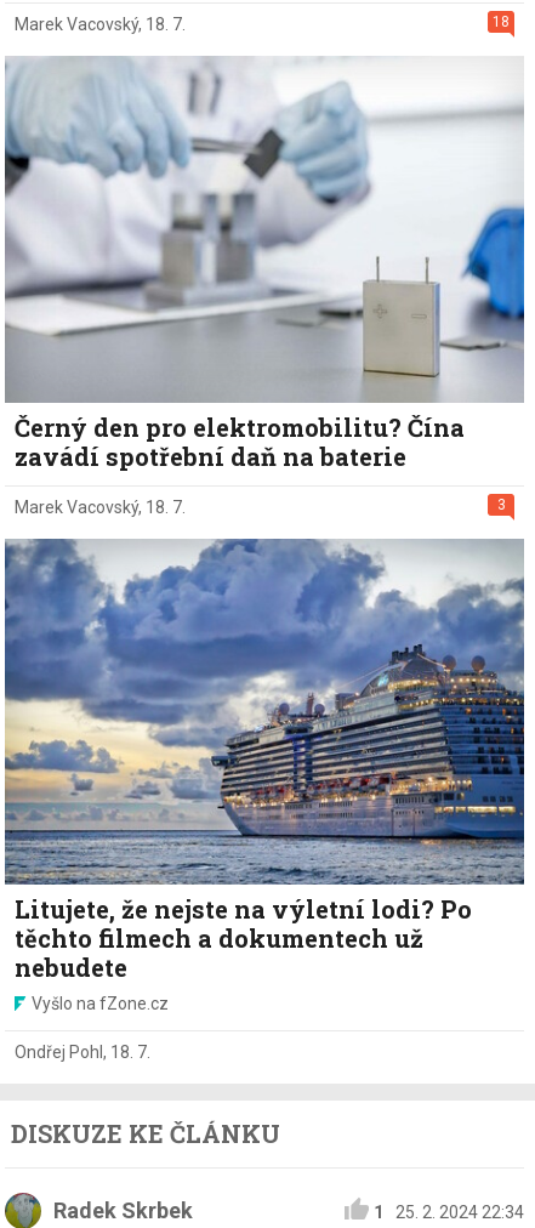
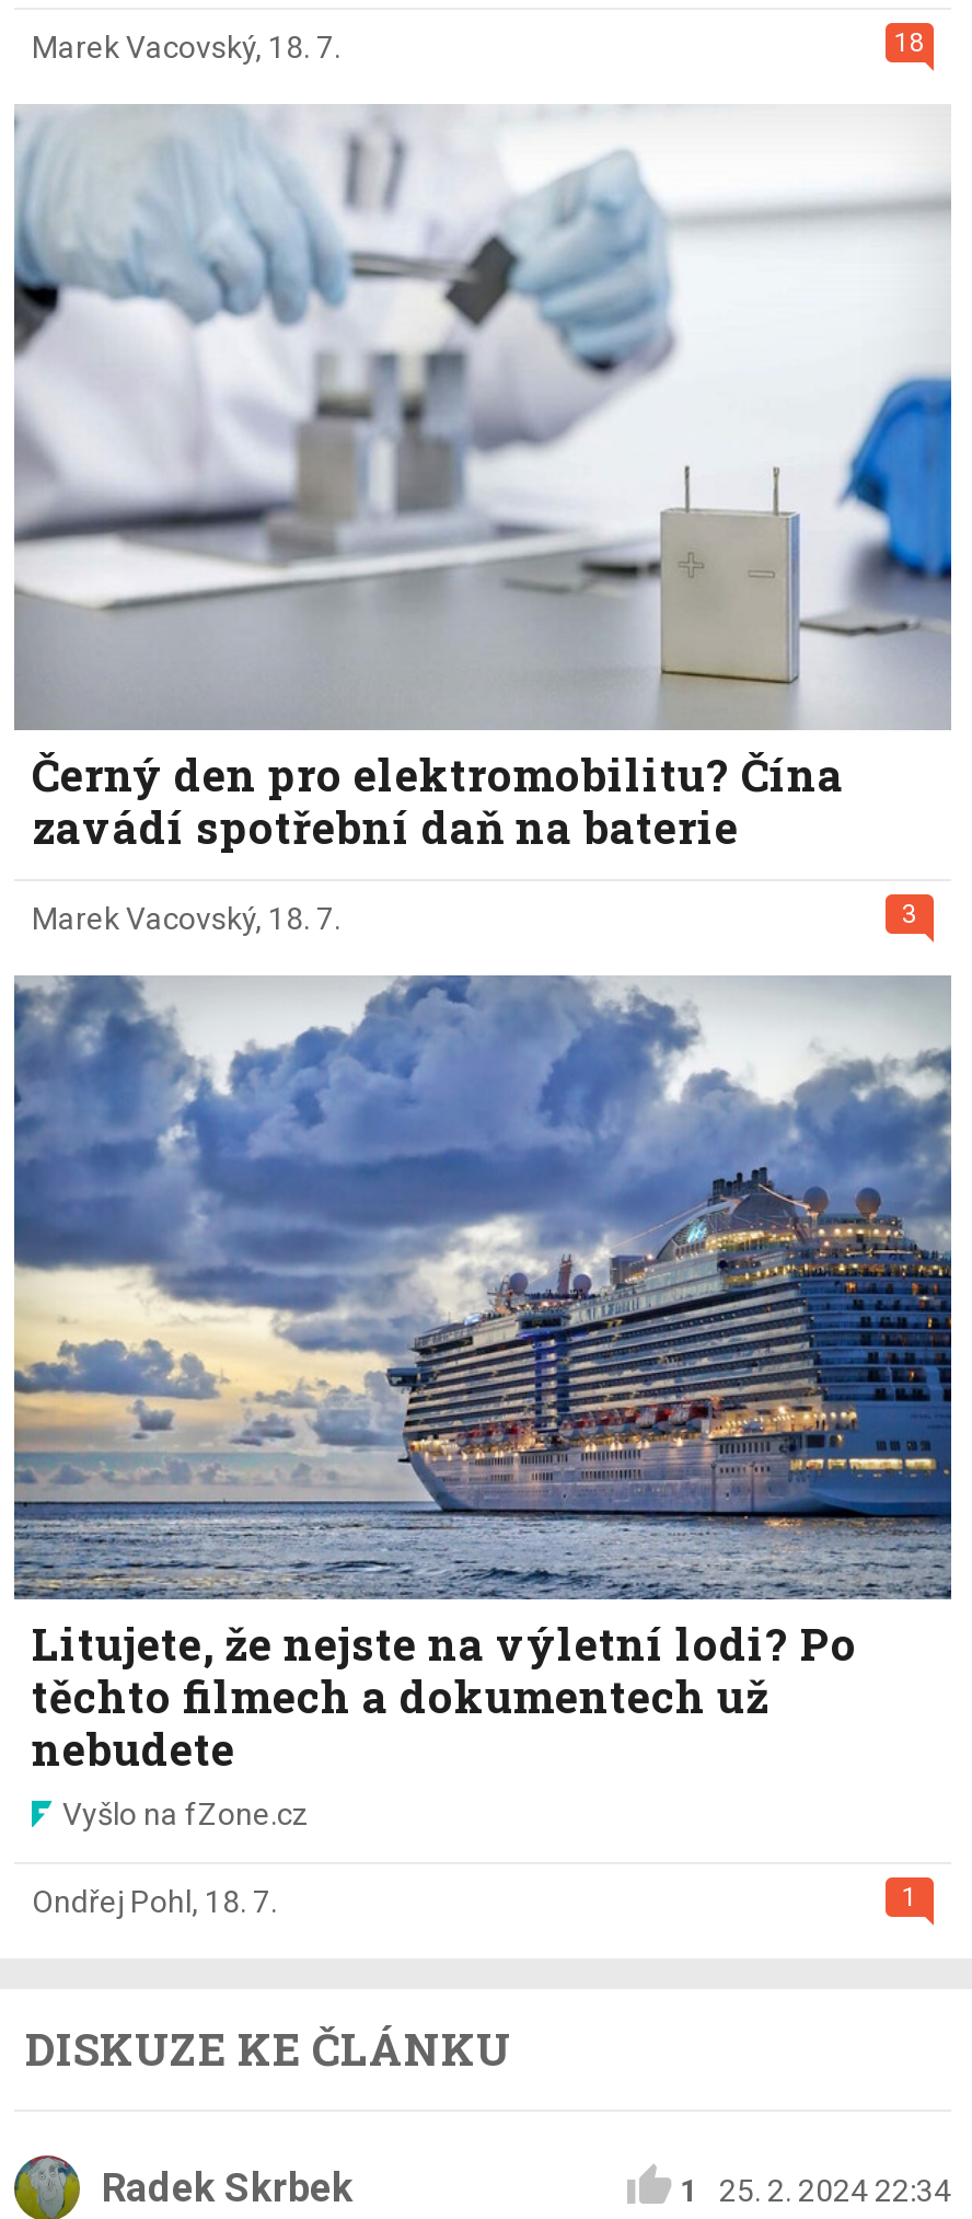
none -> [902,1882,917,1912] 1

